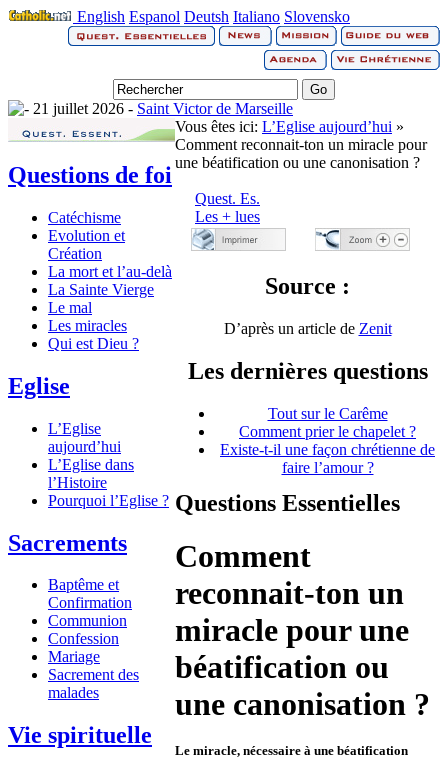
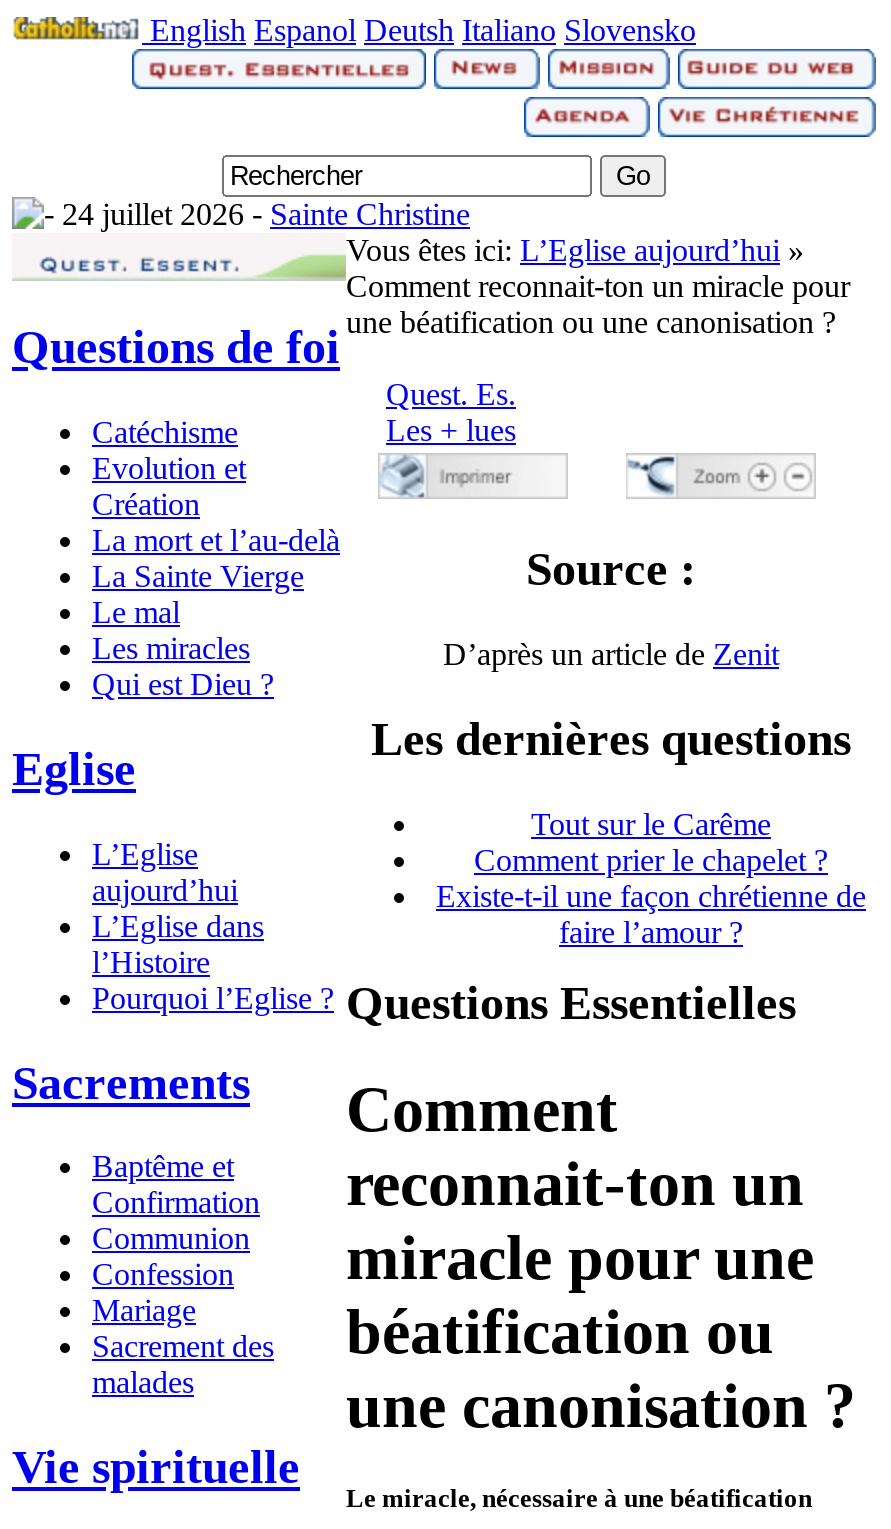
[29,100,293,117] 21 juillet 2026 -Saint Victor de Marseille -> [54,197,470,231] 24 juillet 2026 -Sainte Christine

